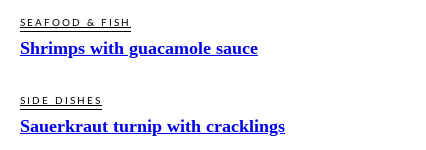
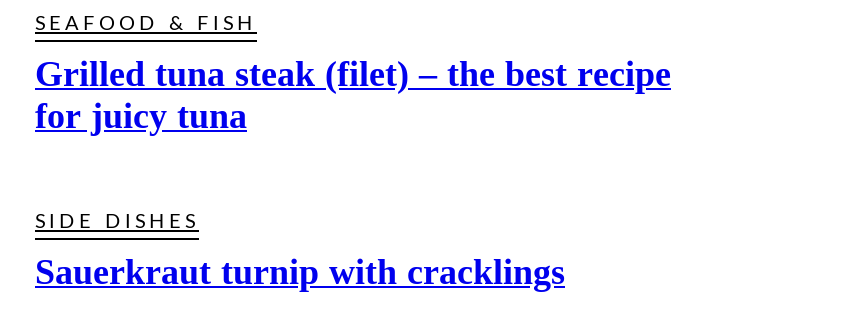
[20,38,258,58] Shrimps with guacamole sauce -> [35,53,671,135] Grilled tuna steak (filet) – the best recipe | for juicy tuna

